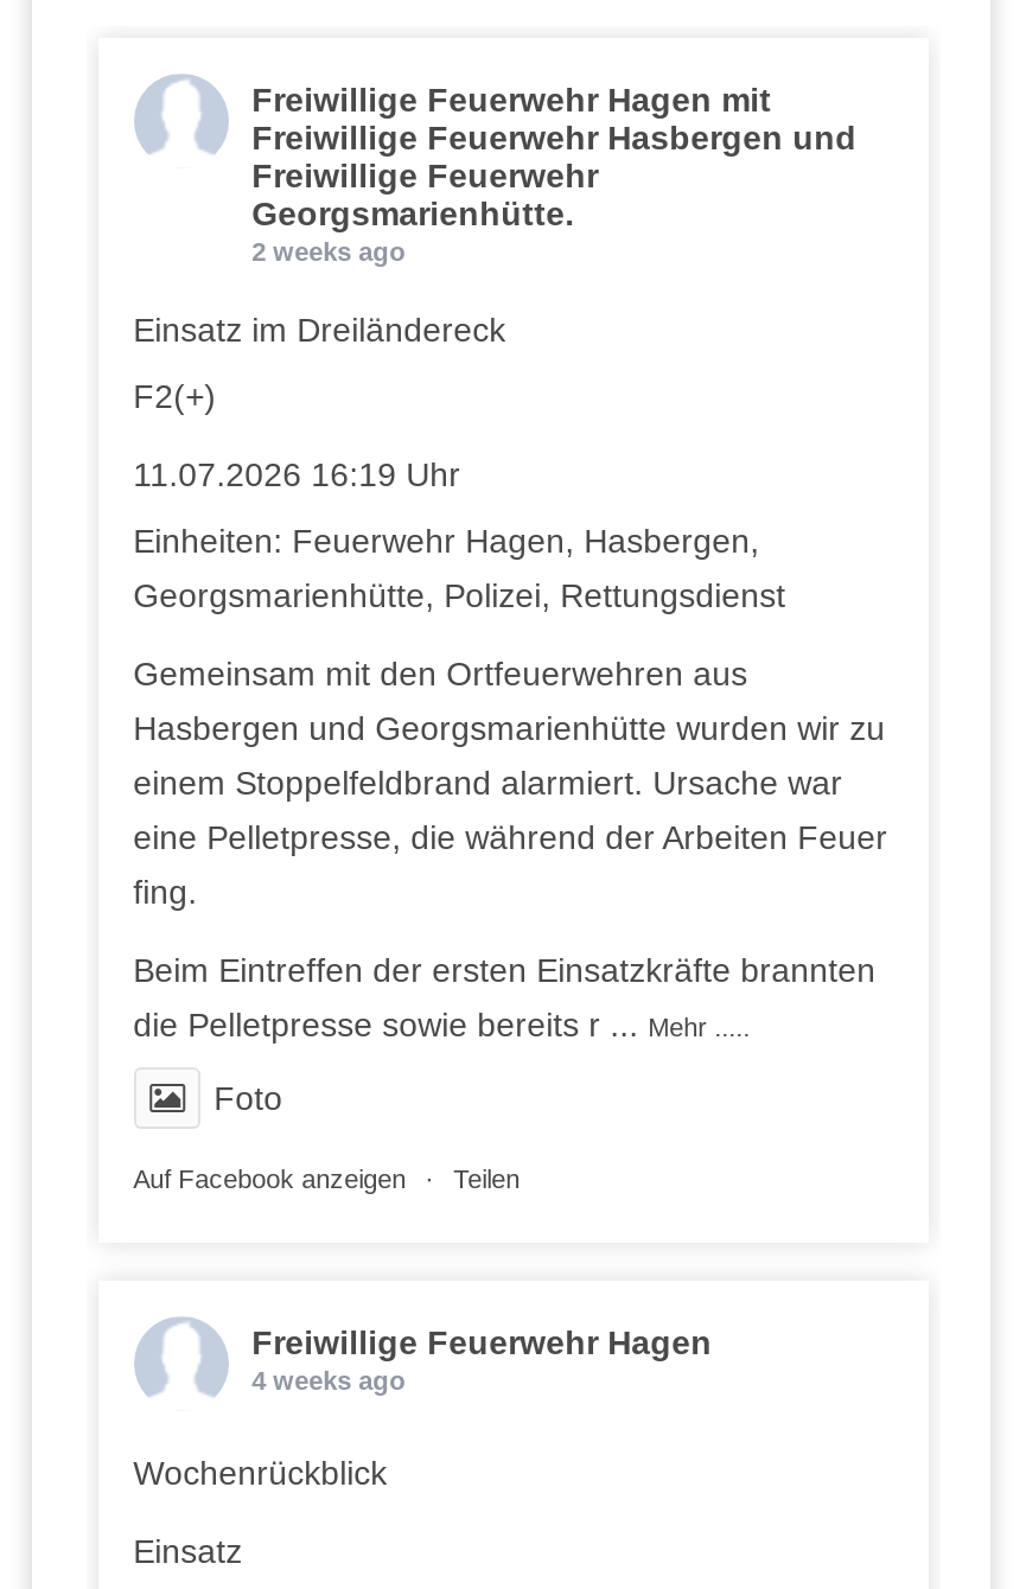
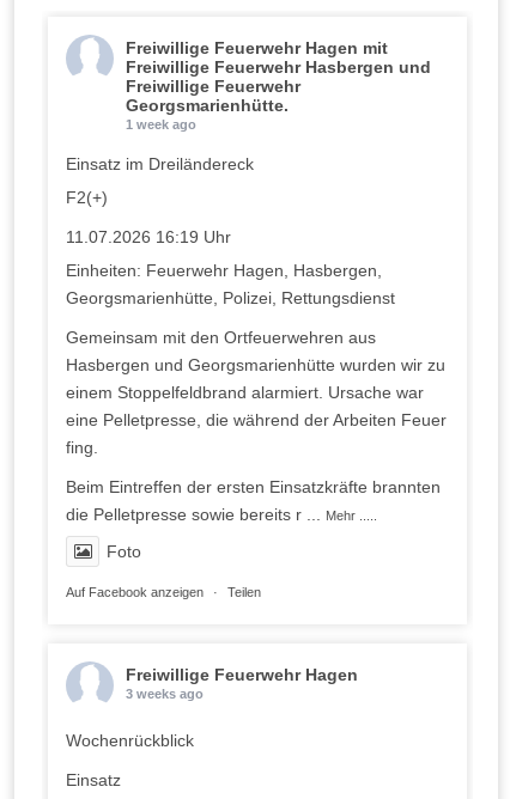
[252,236,406,264] 2 weeks ago -> [125,117,196,131] 1 week ago
[252,1365,406,1393] 4 weeks ago -> [125,686,203,700] 3 weeks ago

